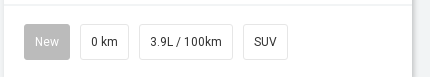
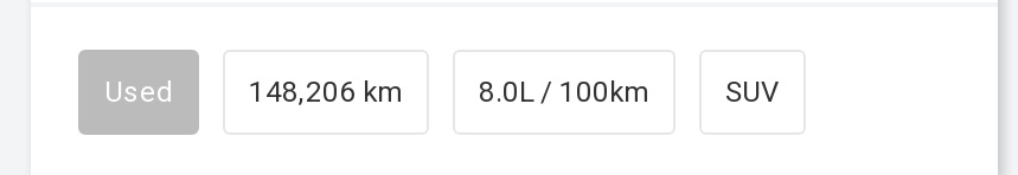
[35,35,222,49] New | 0 km | 3.9L / 100km -> [104,76,649,109] Used | 148,206 km | 8.0L / 100km

